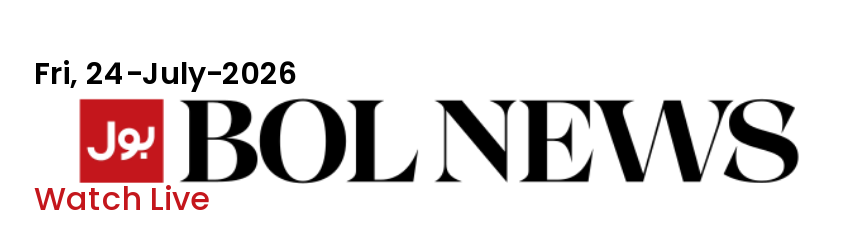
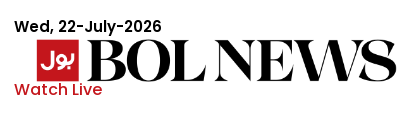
[34,52,298,94] Fri, 24-July-2026 -> [14,16,162,37] Wed, 22-July-2026

